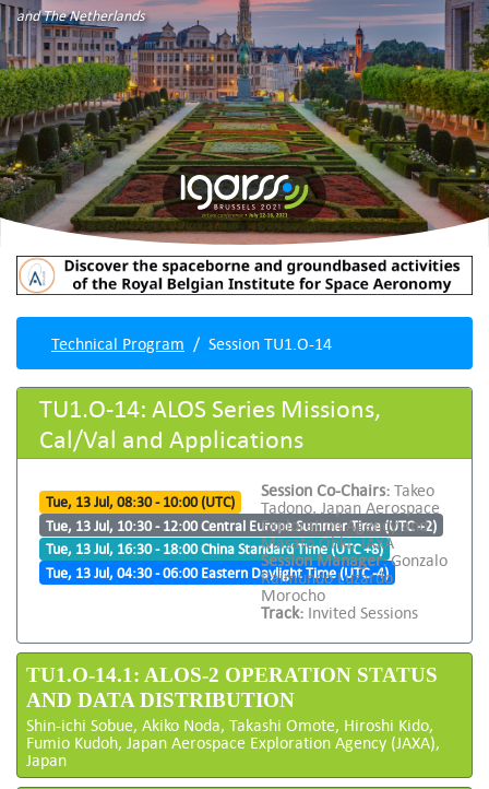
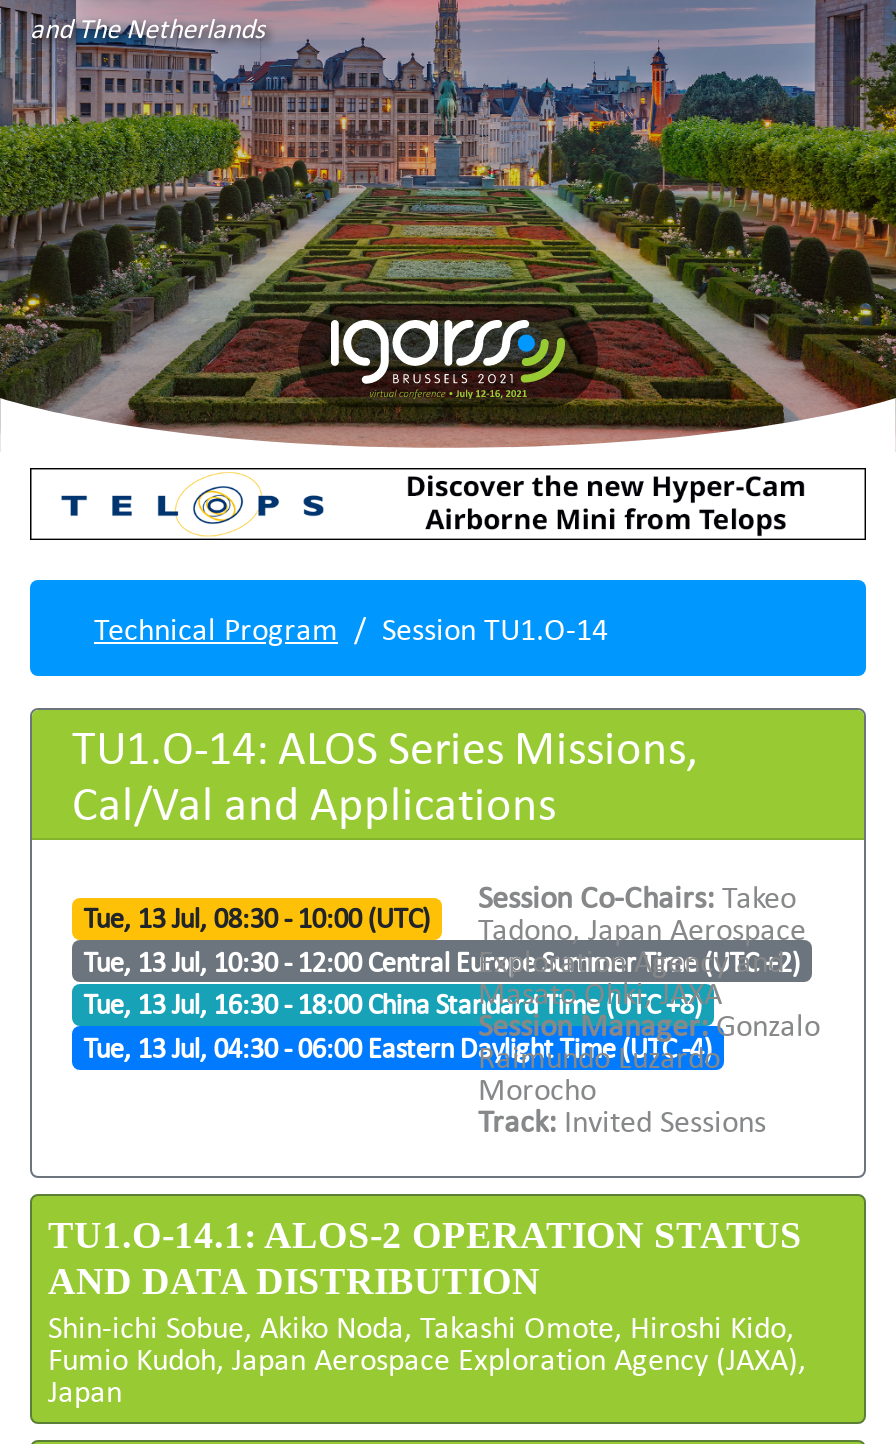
[19,258,461,294] [image] -> [34,470,842,538] [image]

